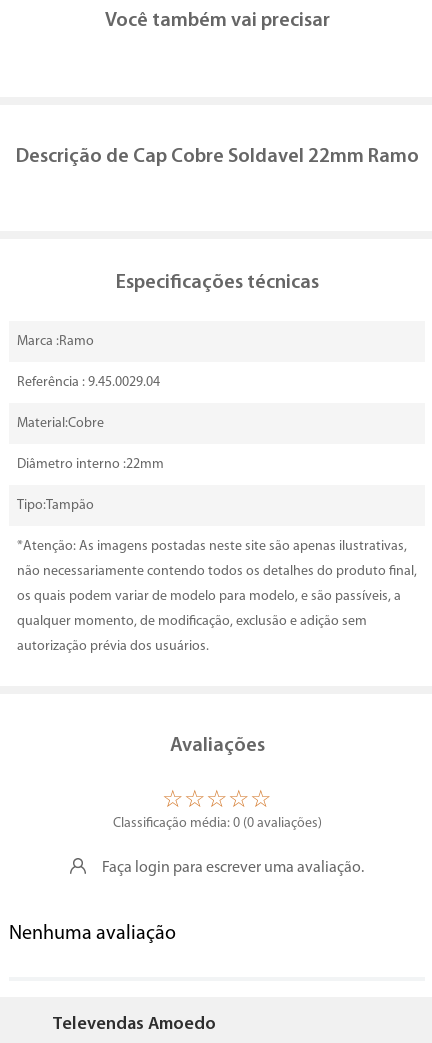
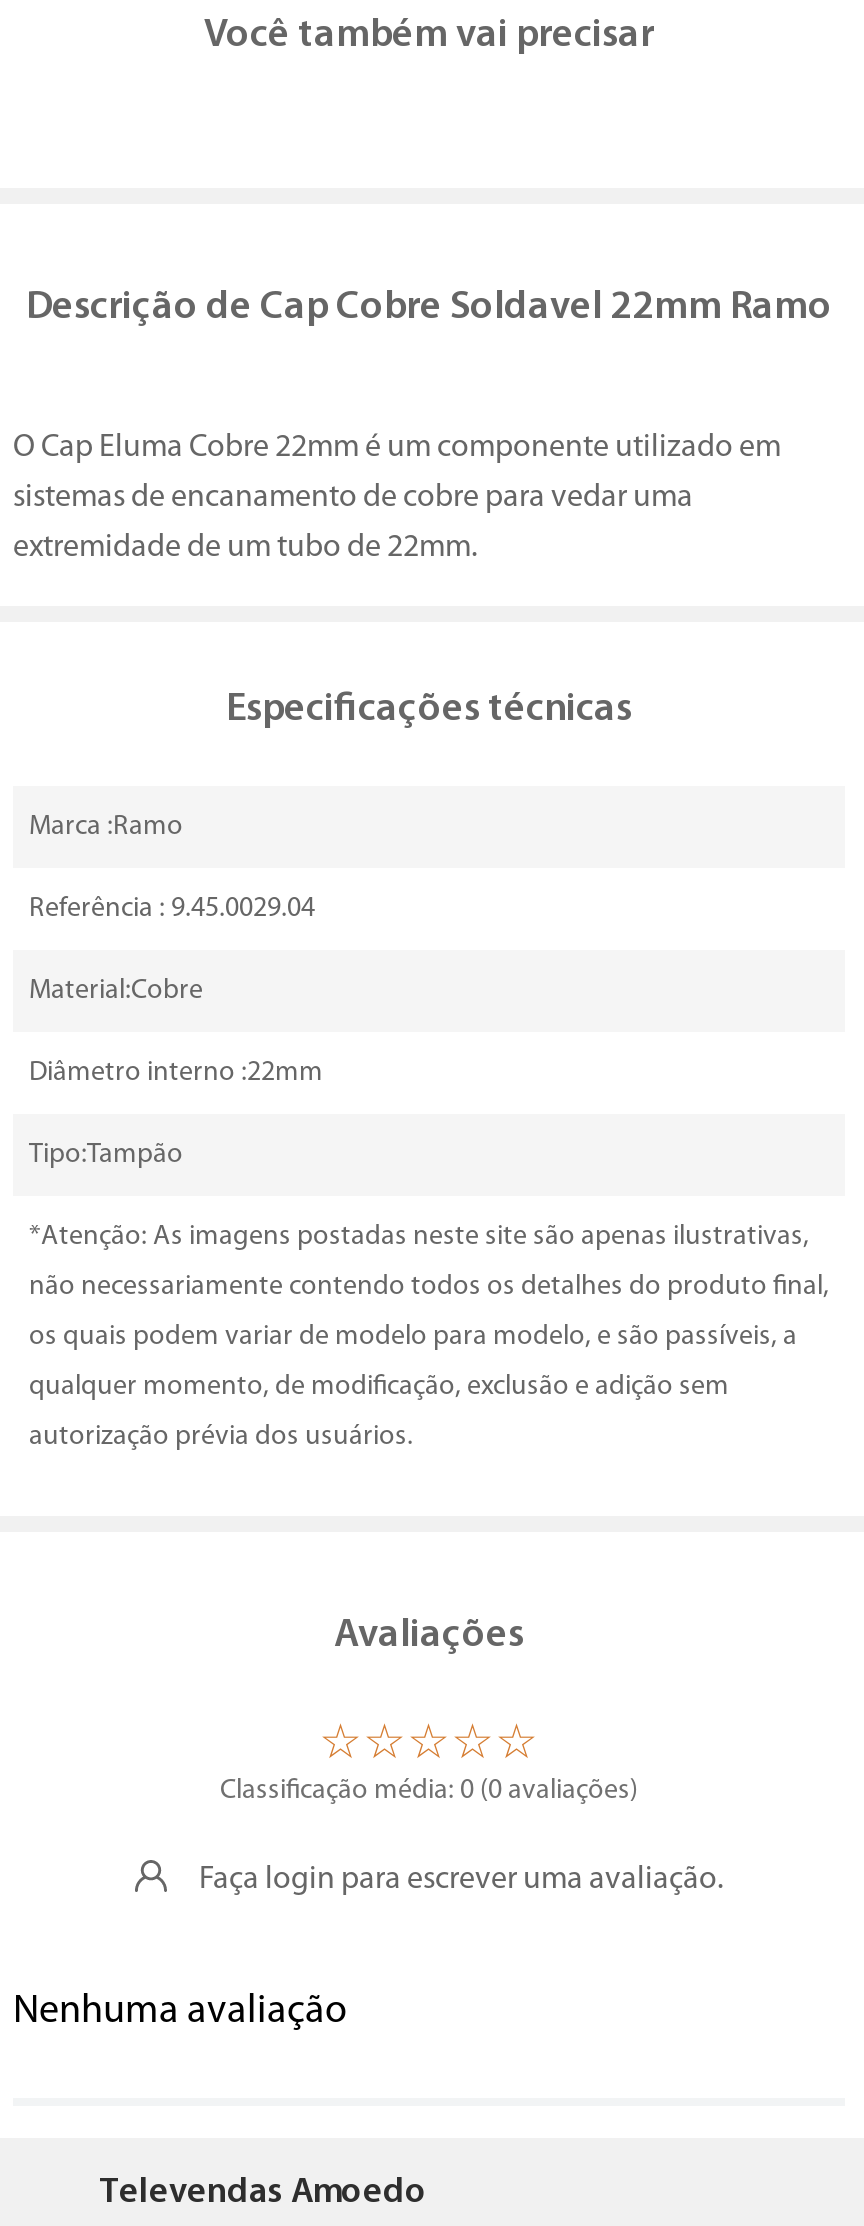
none -> [13,431,781,563] O Cap Eluma Cobre 22mm é um componente utilizado em | sistemas de encanamento de cobre para vedar uma | extremidade de um tubo de 22mm.

